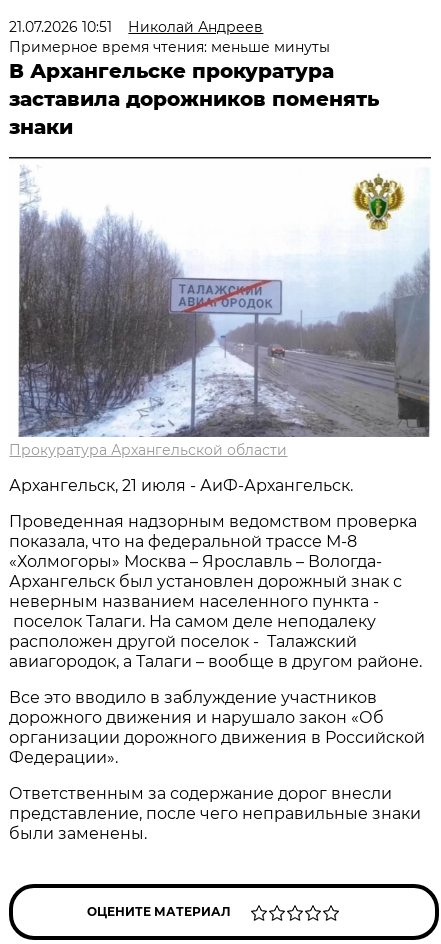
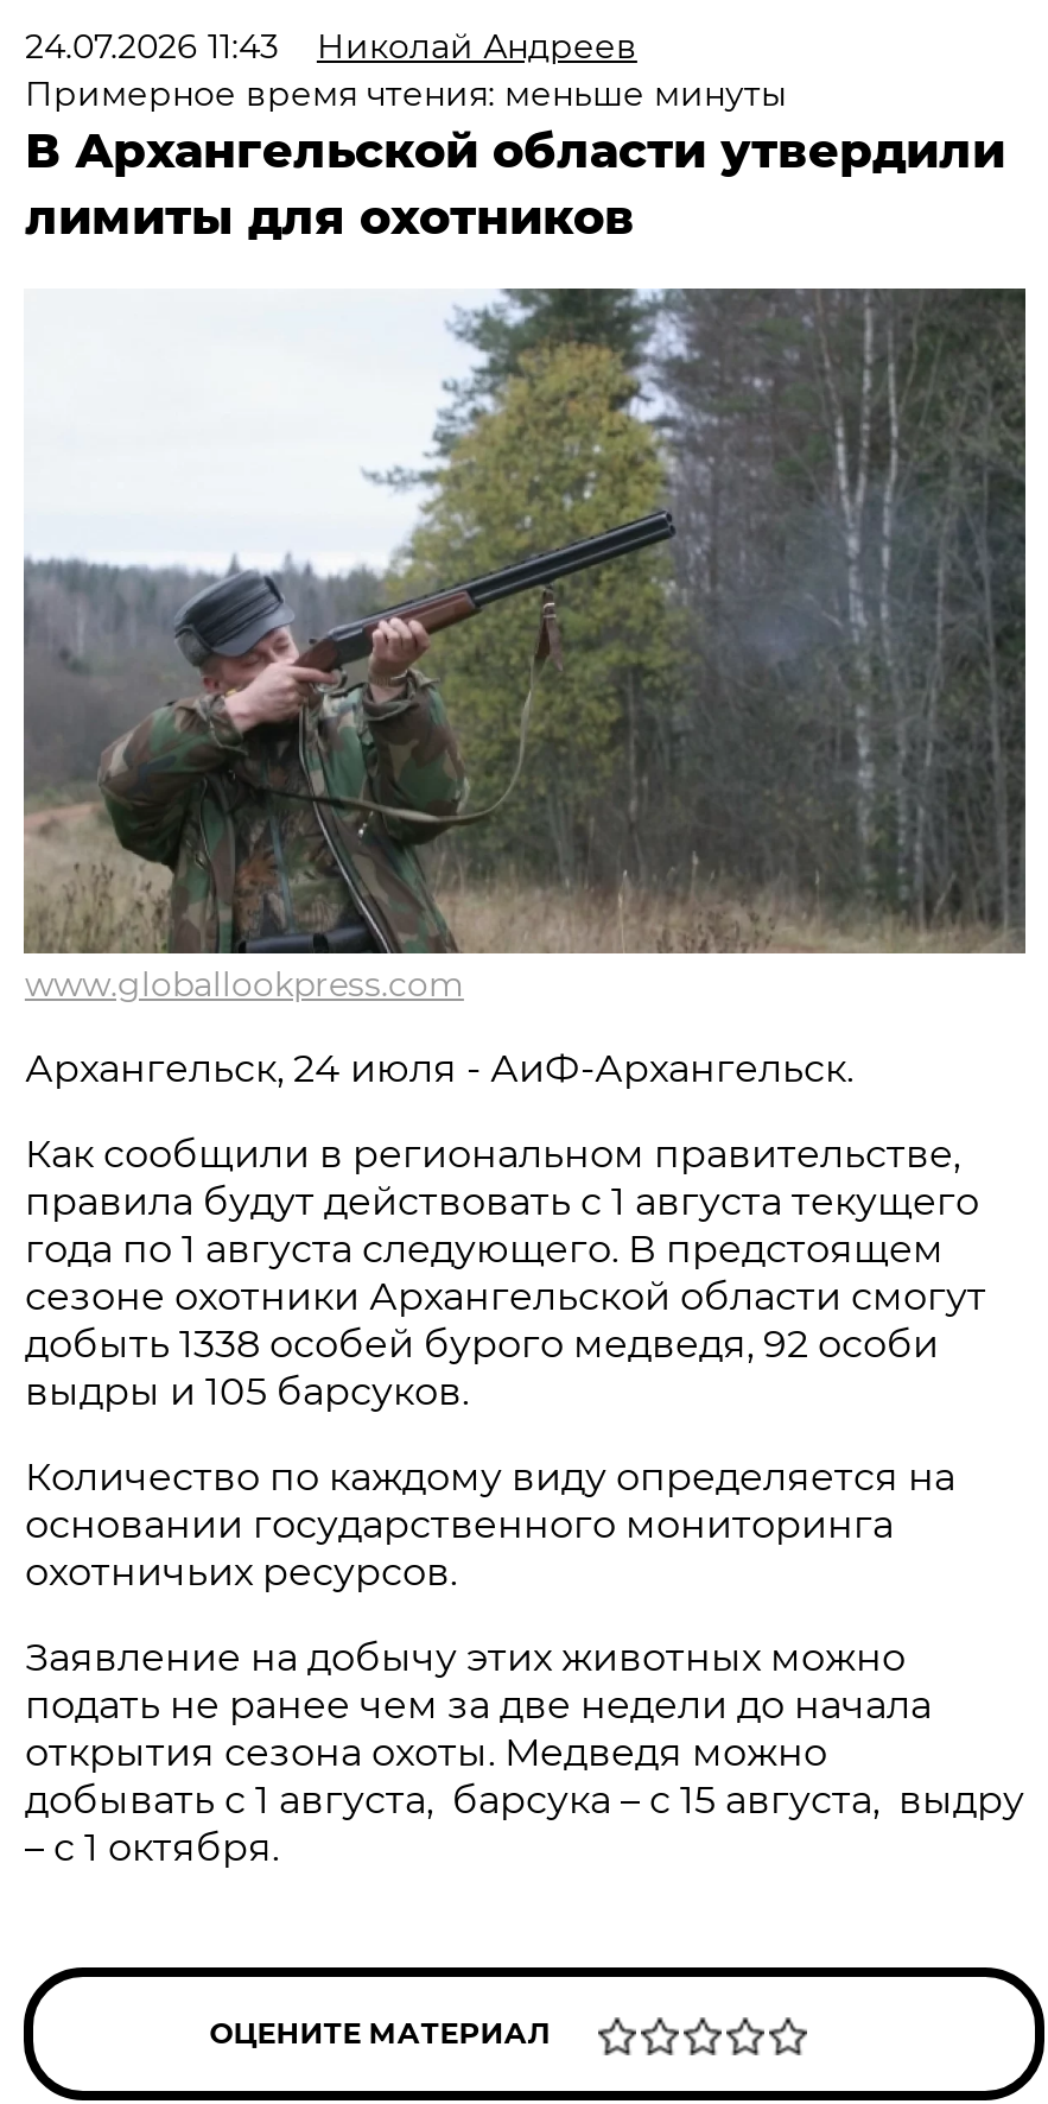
[9,18,263,36] 21.07.2026 10:51 Николай Андреев -> [25,25,637,68] 24.07.2026 11:43 Николай Андреев
[9,59,379,139] В Архангельске прокуратура | заставила дорожников поменять | знаки -> [25,122,1005,246] В Архангельской области утвердили | лимиты для охотников
[9,170,431,459] [image] | Прокуратура Архангельской области -> [21,286,1028,1006] [image] | www.globallookpress.com
[9,476,353,495] Архангельск, 21 июля - АиФ-Архангельск. -> [25,1046,853,1091] Архангельск, 24 июля - АиФ-Архангельск.
[9,512,422,671] Проведенная надзорным ведомством проверка | показала, что на федеральной трассе М-8 | «Холмогоры» Москва – Ярославль – Вологда- | Архангельск был установлен дорожный знак с | неверным названием населенного пункта - | поселок Талаги. На самом деле неподалеку | расположен другой поселок - Талажский | авиагородок, а Талаги – вообще в другом районе. -> [25,1132,986,1414] Как сообщили в региональном правительстве, | правила будут действовать с 1 августа текущего | года по 1 августа следующего. В предстоящем | сезоне охотники Архангельской области смогут | добыть 1338 особей бурого медведя, 92 особи | выдры и 105 барсуков.
[9,688,425,767] Все это вводило в заблуждение участников | дорожного движения и нарушало закон «Об | организации дорожного движения в Российской | Федерации». -> [25,1455,955,1595] Количество по каждому виду определяется на | основании государственного мониторинга | охотничьих ресурсов.
[9,784,421,843] Ответственным за содержание дорог внесли | представление, после чего неправильные знаки | были заменены. -> [25,1635,1024,1870] Заявление на добычу этих животных можно | подать не ранее чем за две недели до начала | открытия сезона охоты. Медведя можно | добывать с 1 августа, барсука – с 15 августа, выдру | – с 1 октября.

